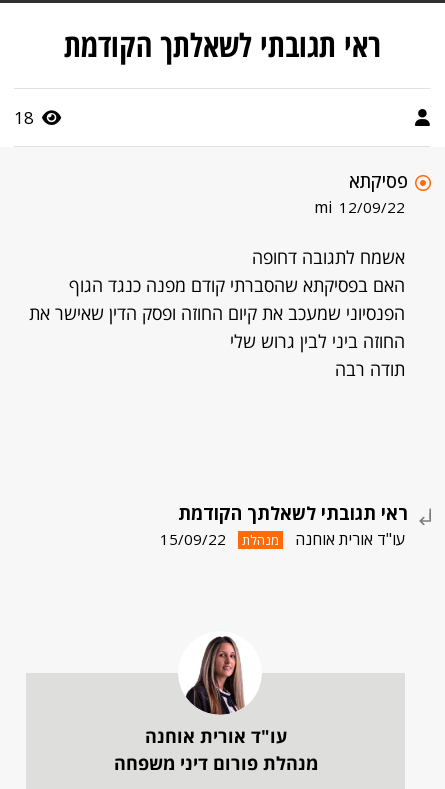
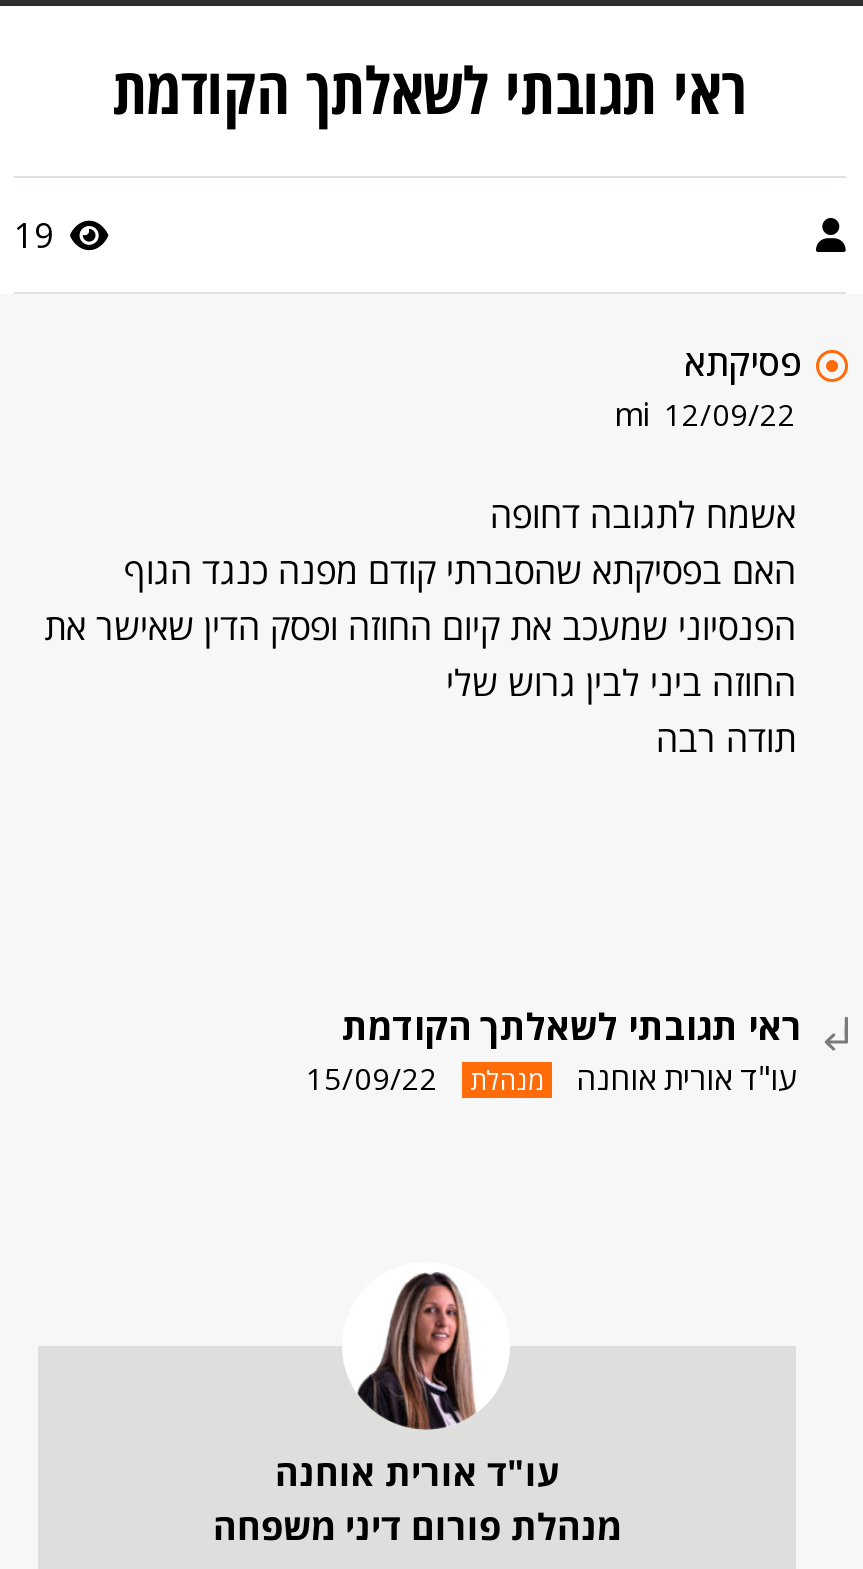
[14,106,34,129] 18 -> [14,212,54,258] 19

